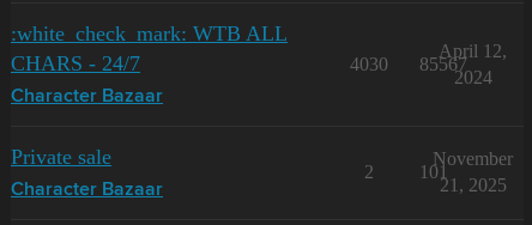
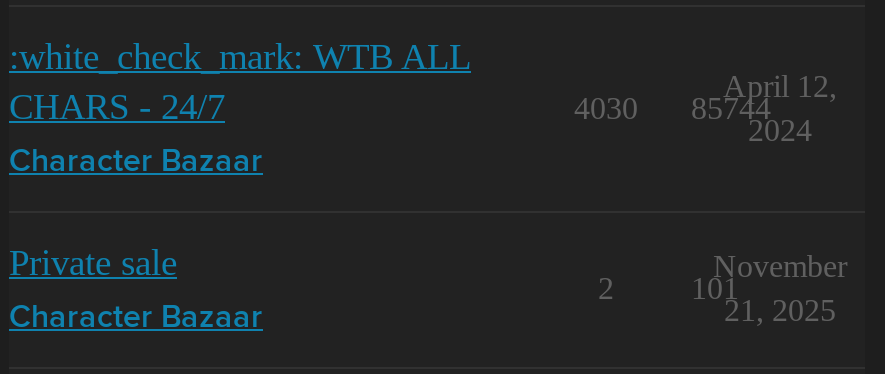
[349,54,467,74] 4030 85567 -> [574,91,771,125] 4030 85744

